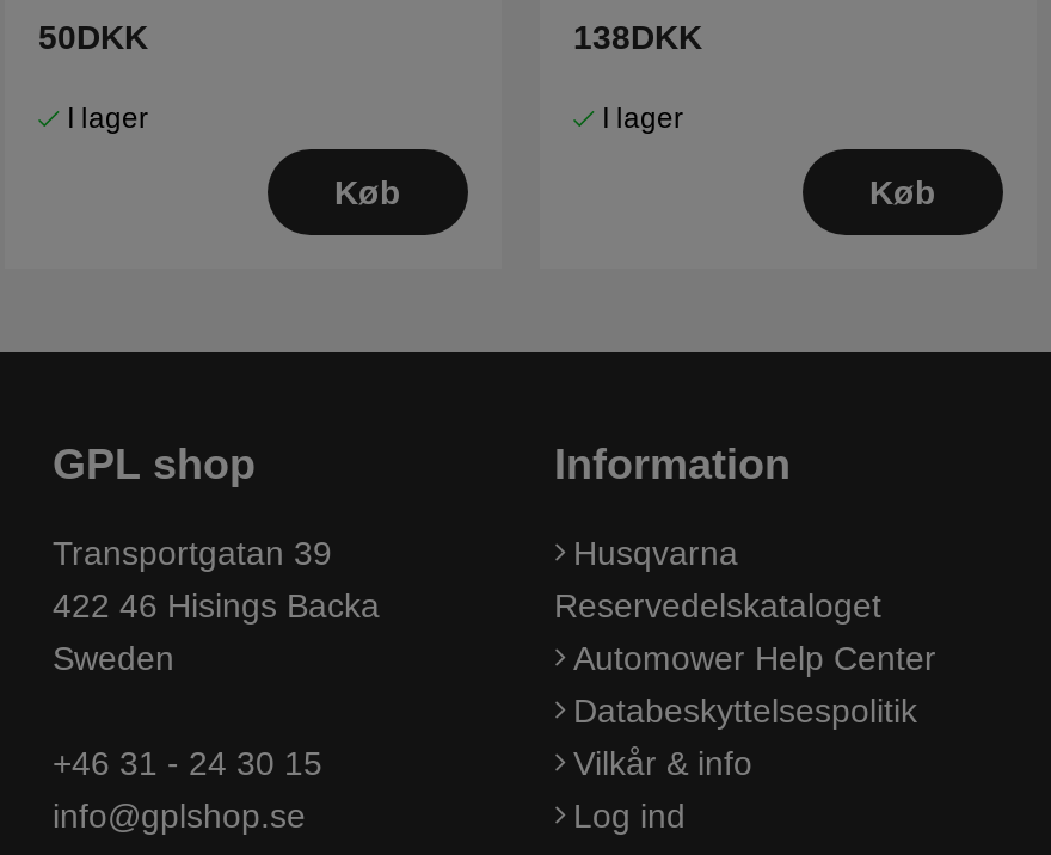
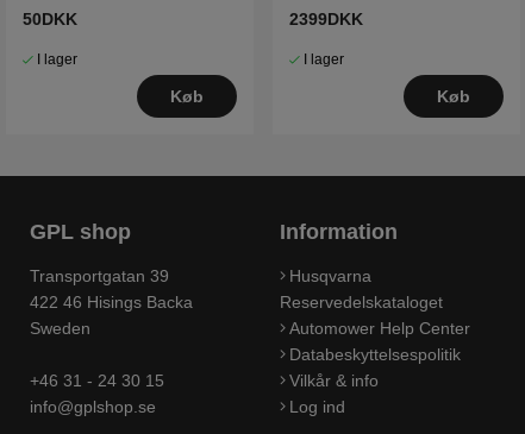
[573,19,702,57] 138DKK -> [289,10,363,29] 2399DKK

